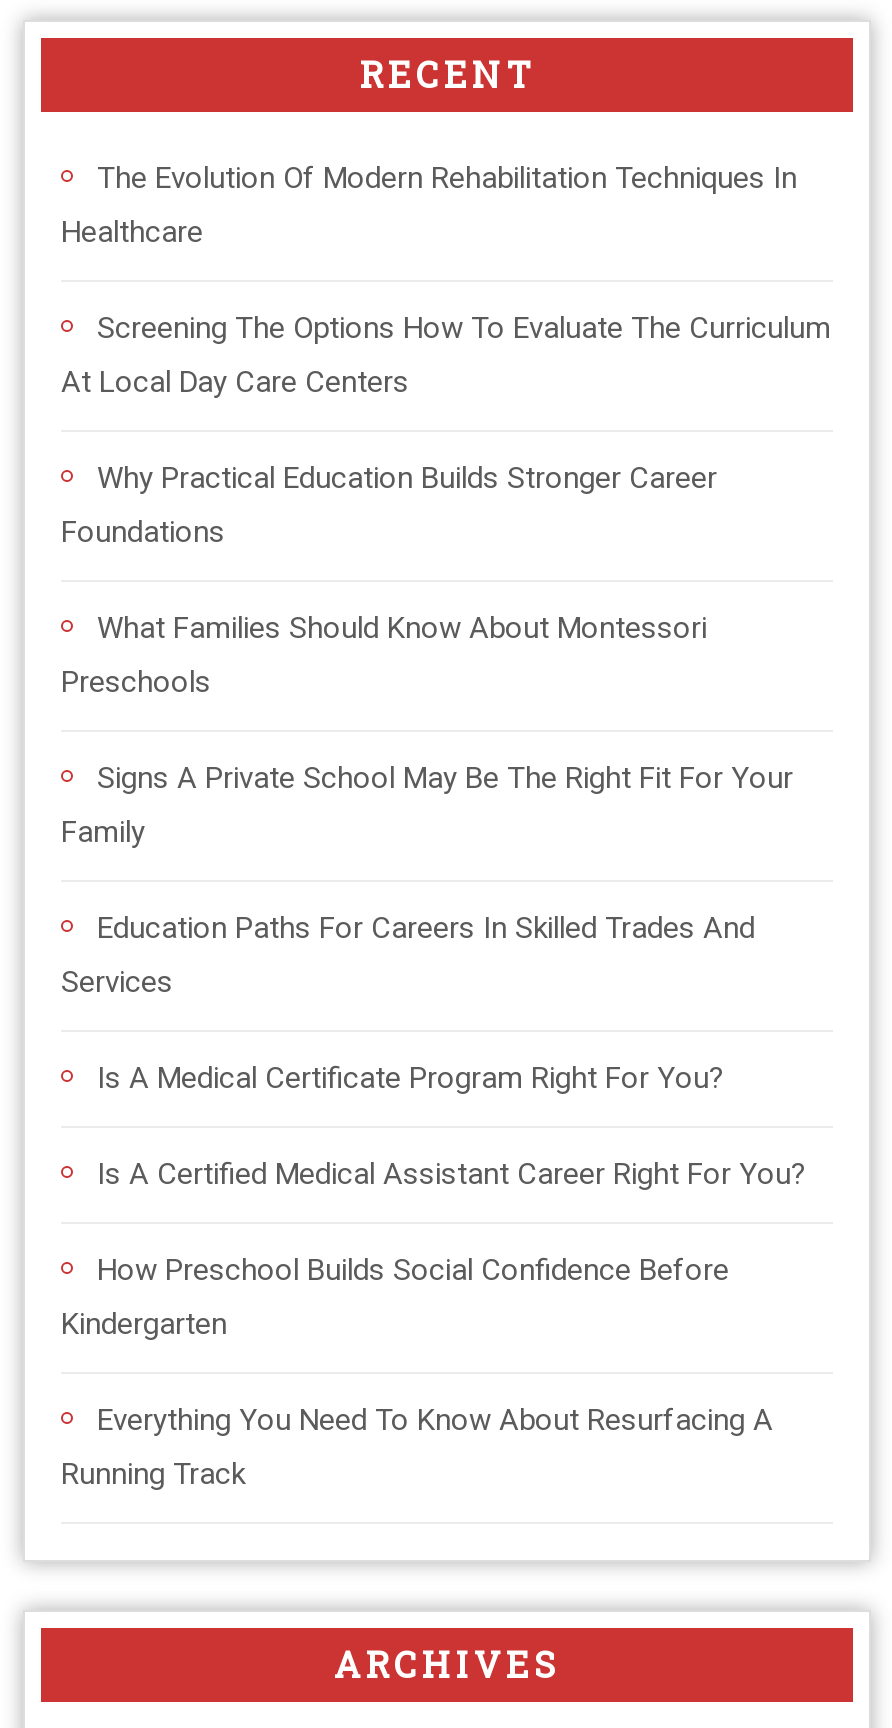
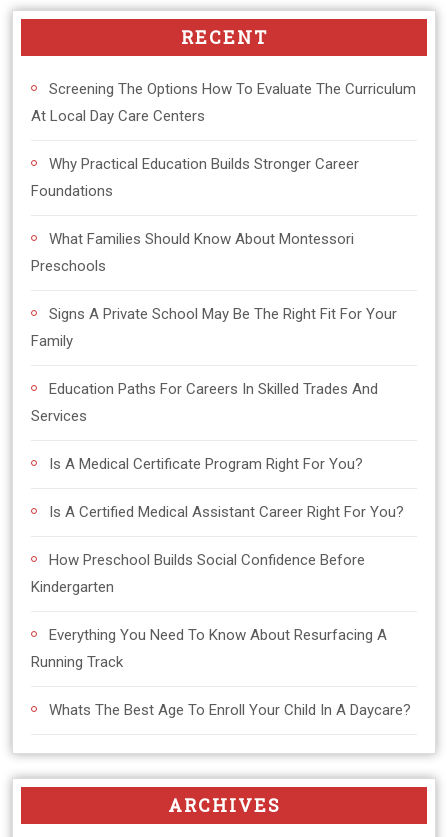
[61,160,797,250] The Evolution Of Modern Rehabilitation Techniques In | Healthcare -> none
moved [61,310,831,1492] -> [31,80,416,671]: Screening The Options How To Evaluate The Curriculum | At Local Day Care Centers | Why Practical Education Builds Stronger Career | ... | Everything You Need To Know About Resurfacing A | Running Track
none -> [49,701,411,719] Whats The Best Age To Enroll Your Child In A Daycare?

